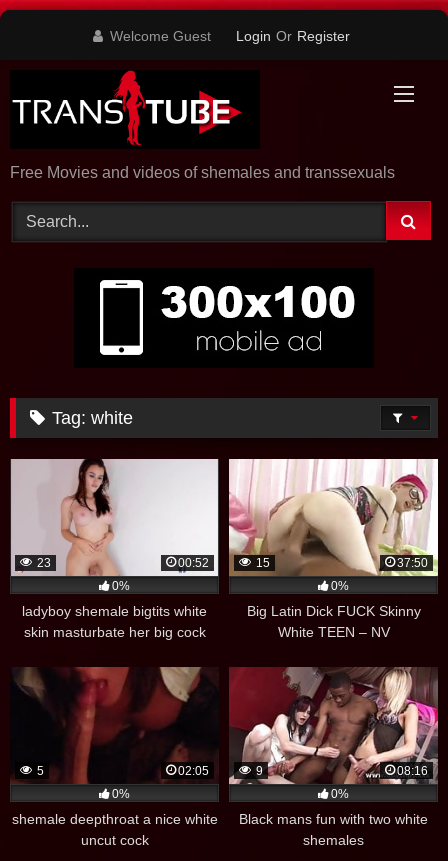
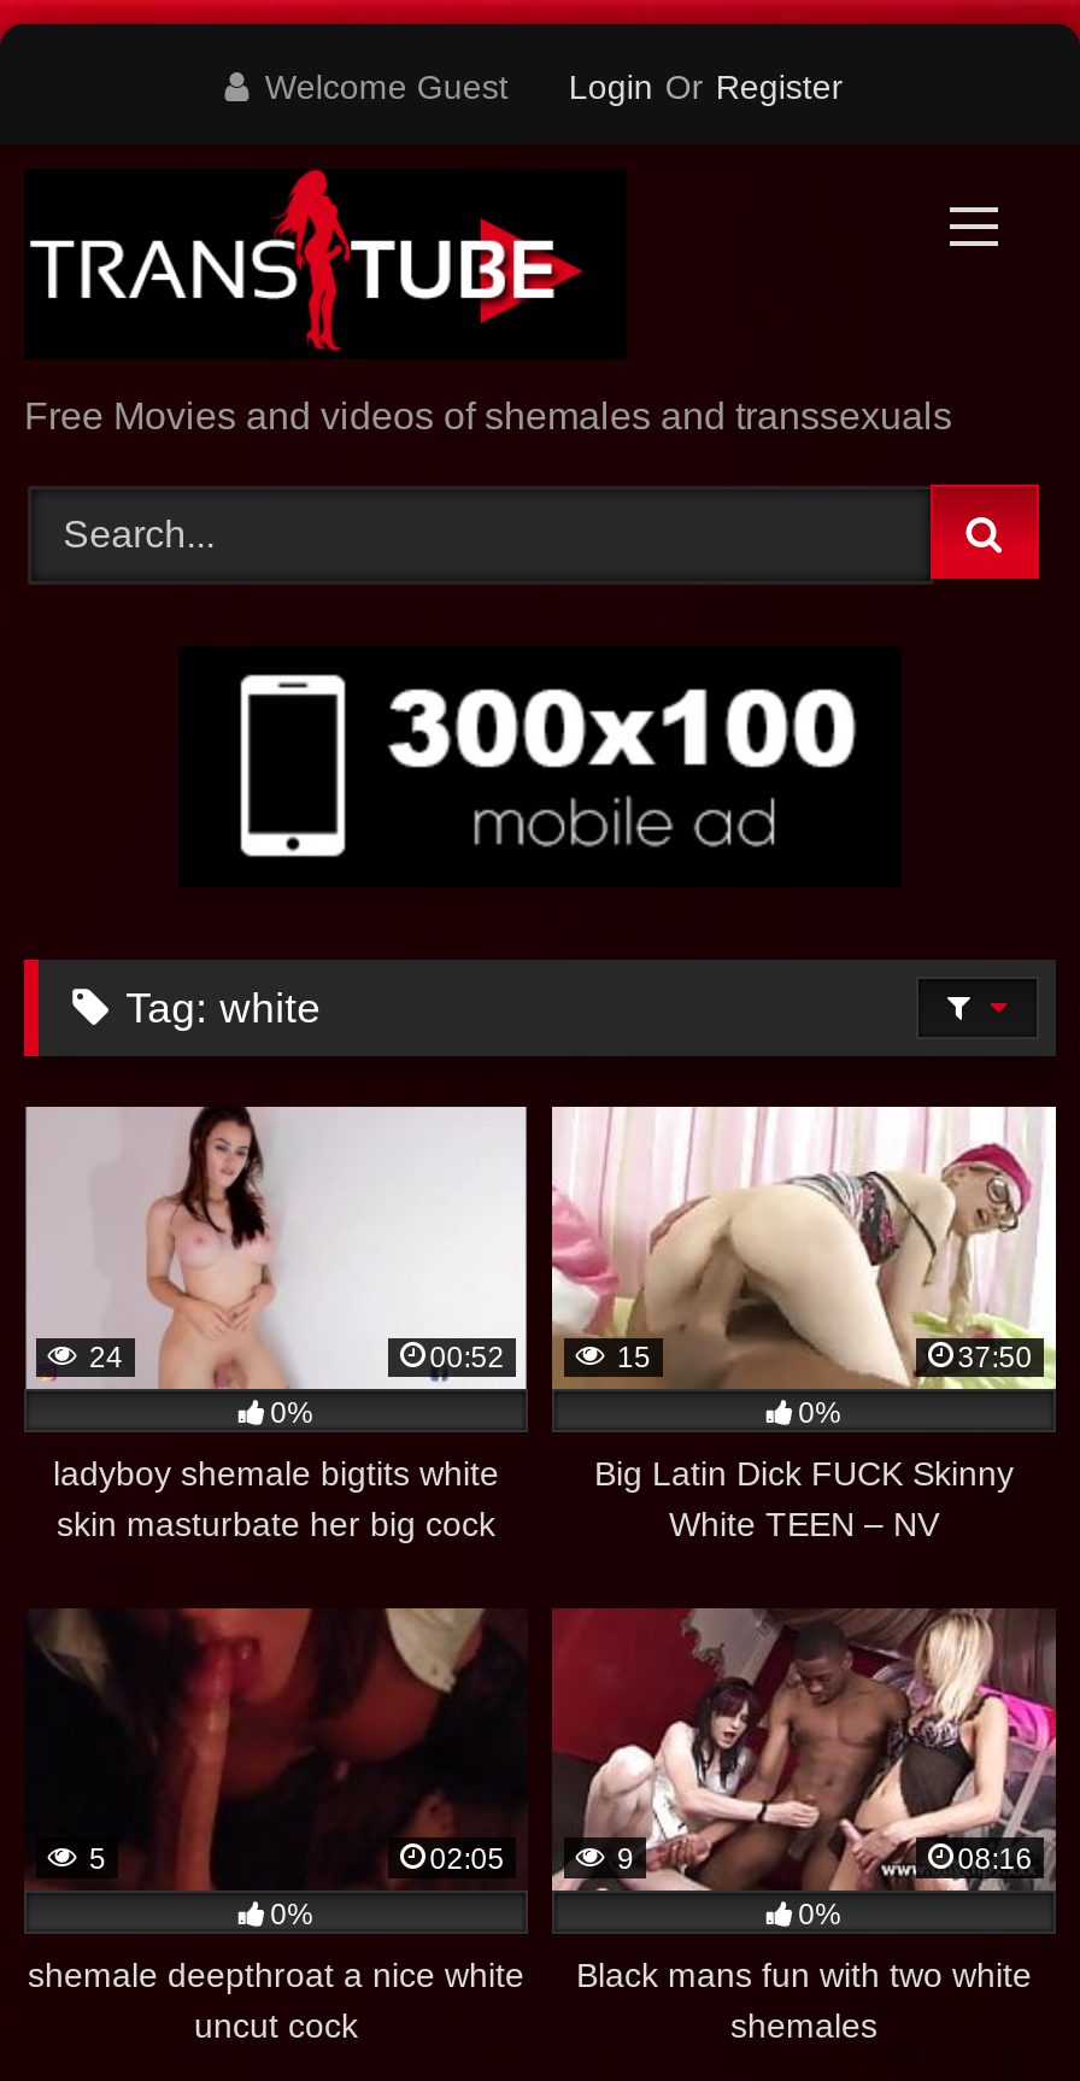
[34,556,51,570] 23 -> [82,1341,123,1374] 24

